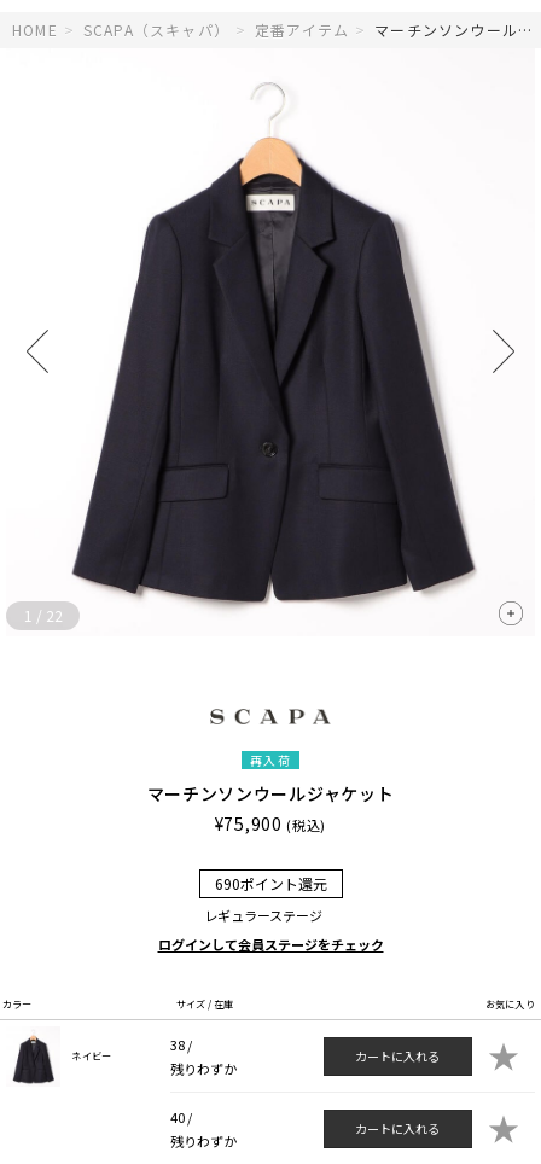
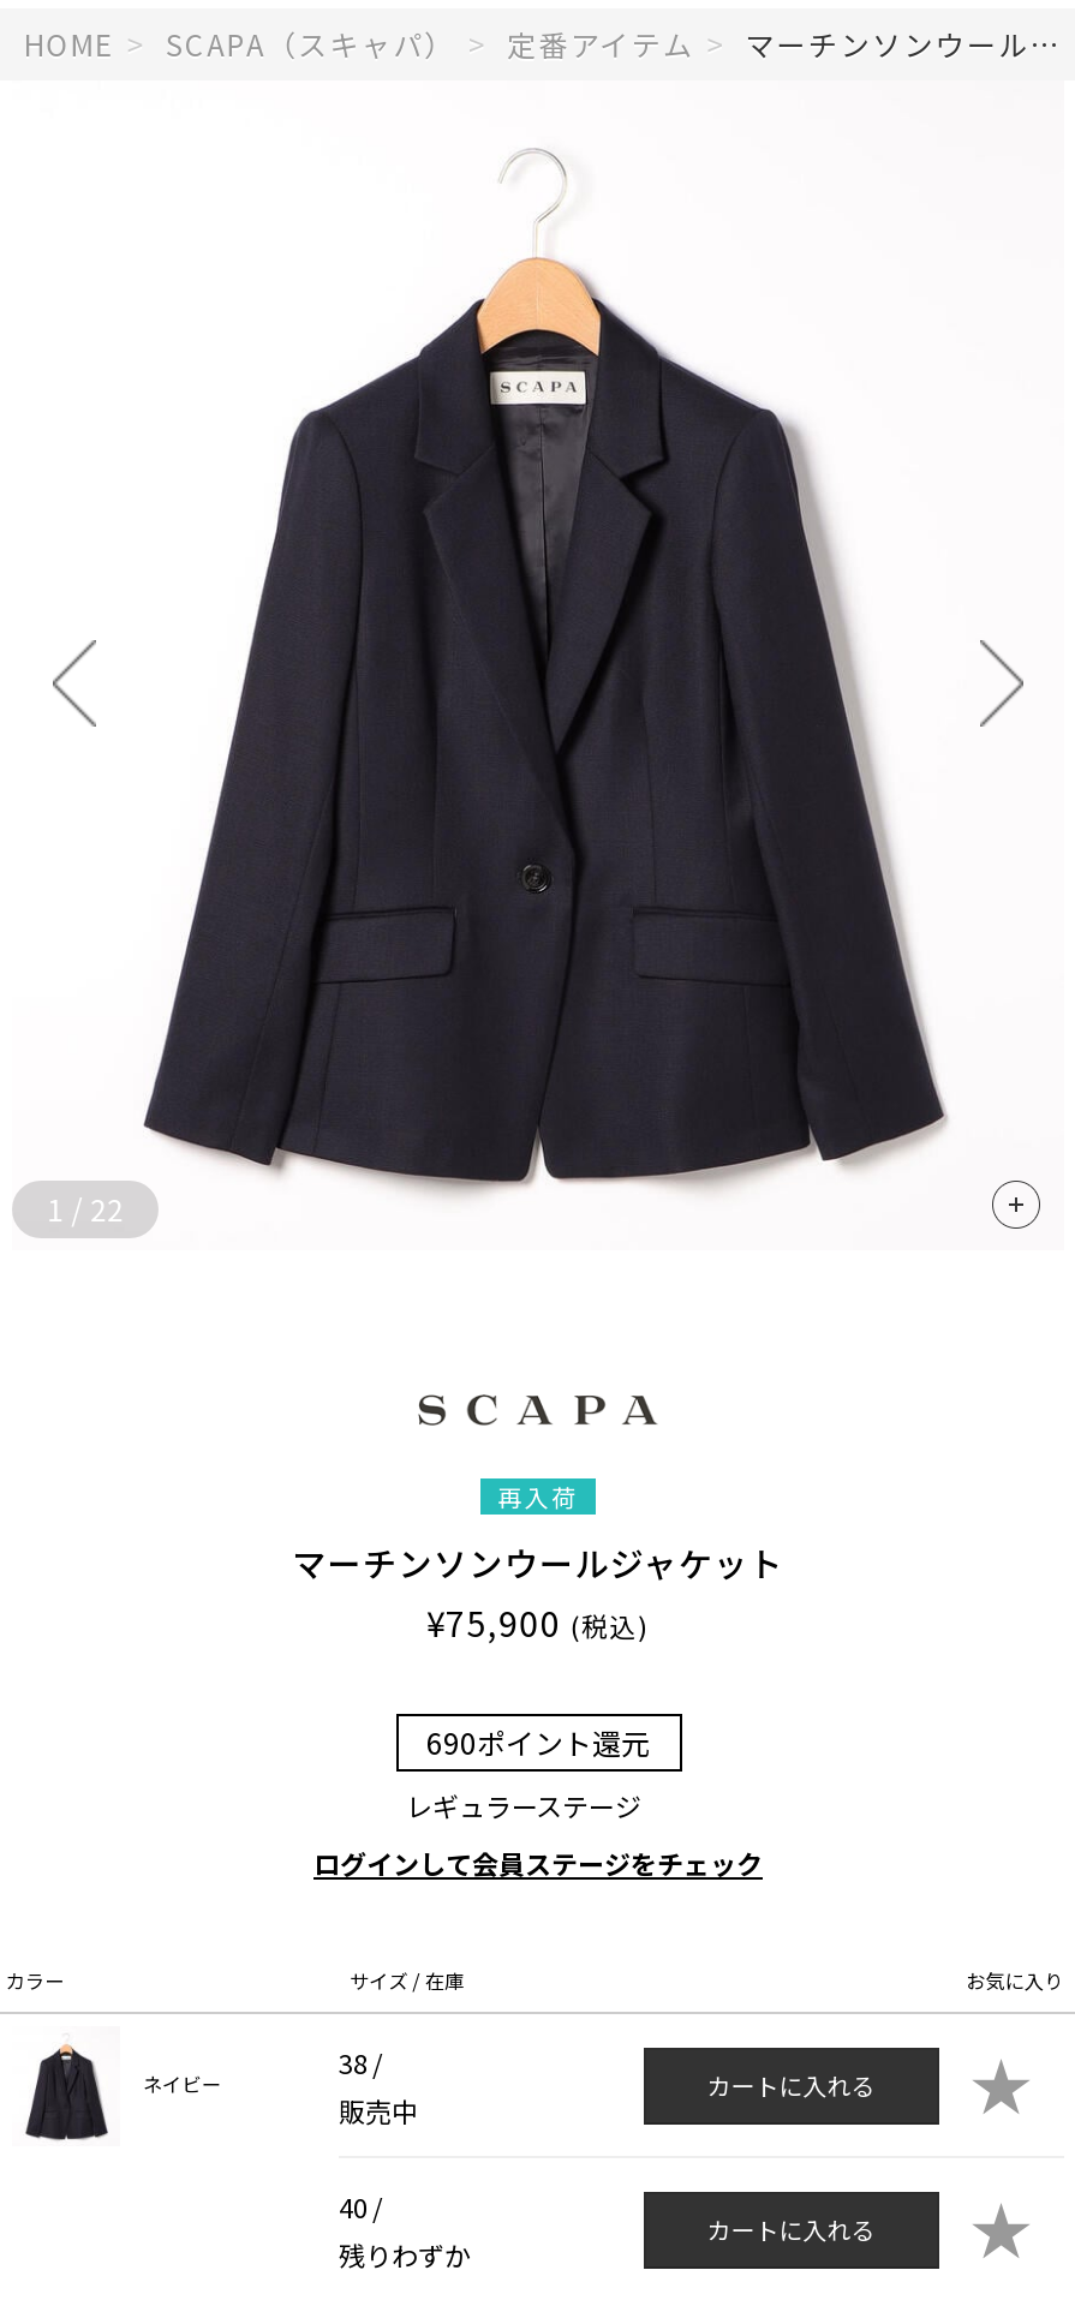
[170,1058,237,1078] 残りわずか -> [339,2090,418,2128] 販売中

